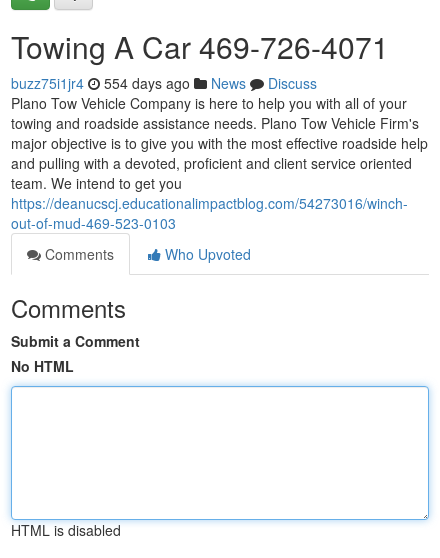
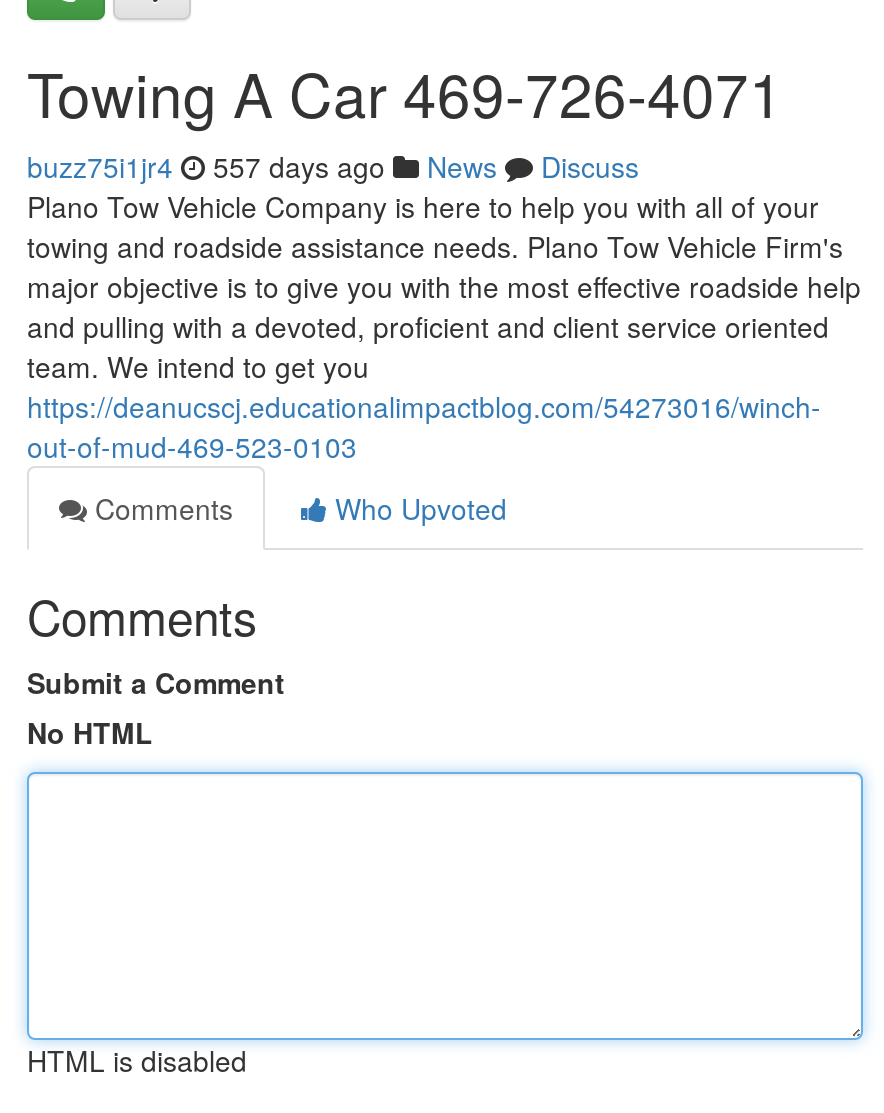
[11,73,317,93] buzz75i1jr4 554 days ago News Discuss -> [27,146,639,186] buzz75i1jr4 557 days ago News Discuss

